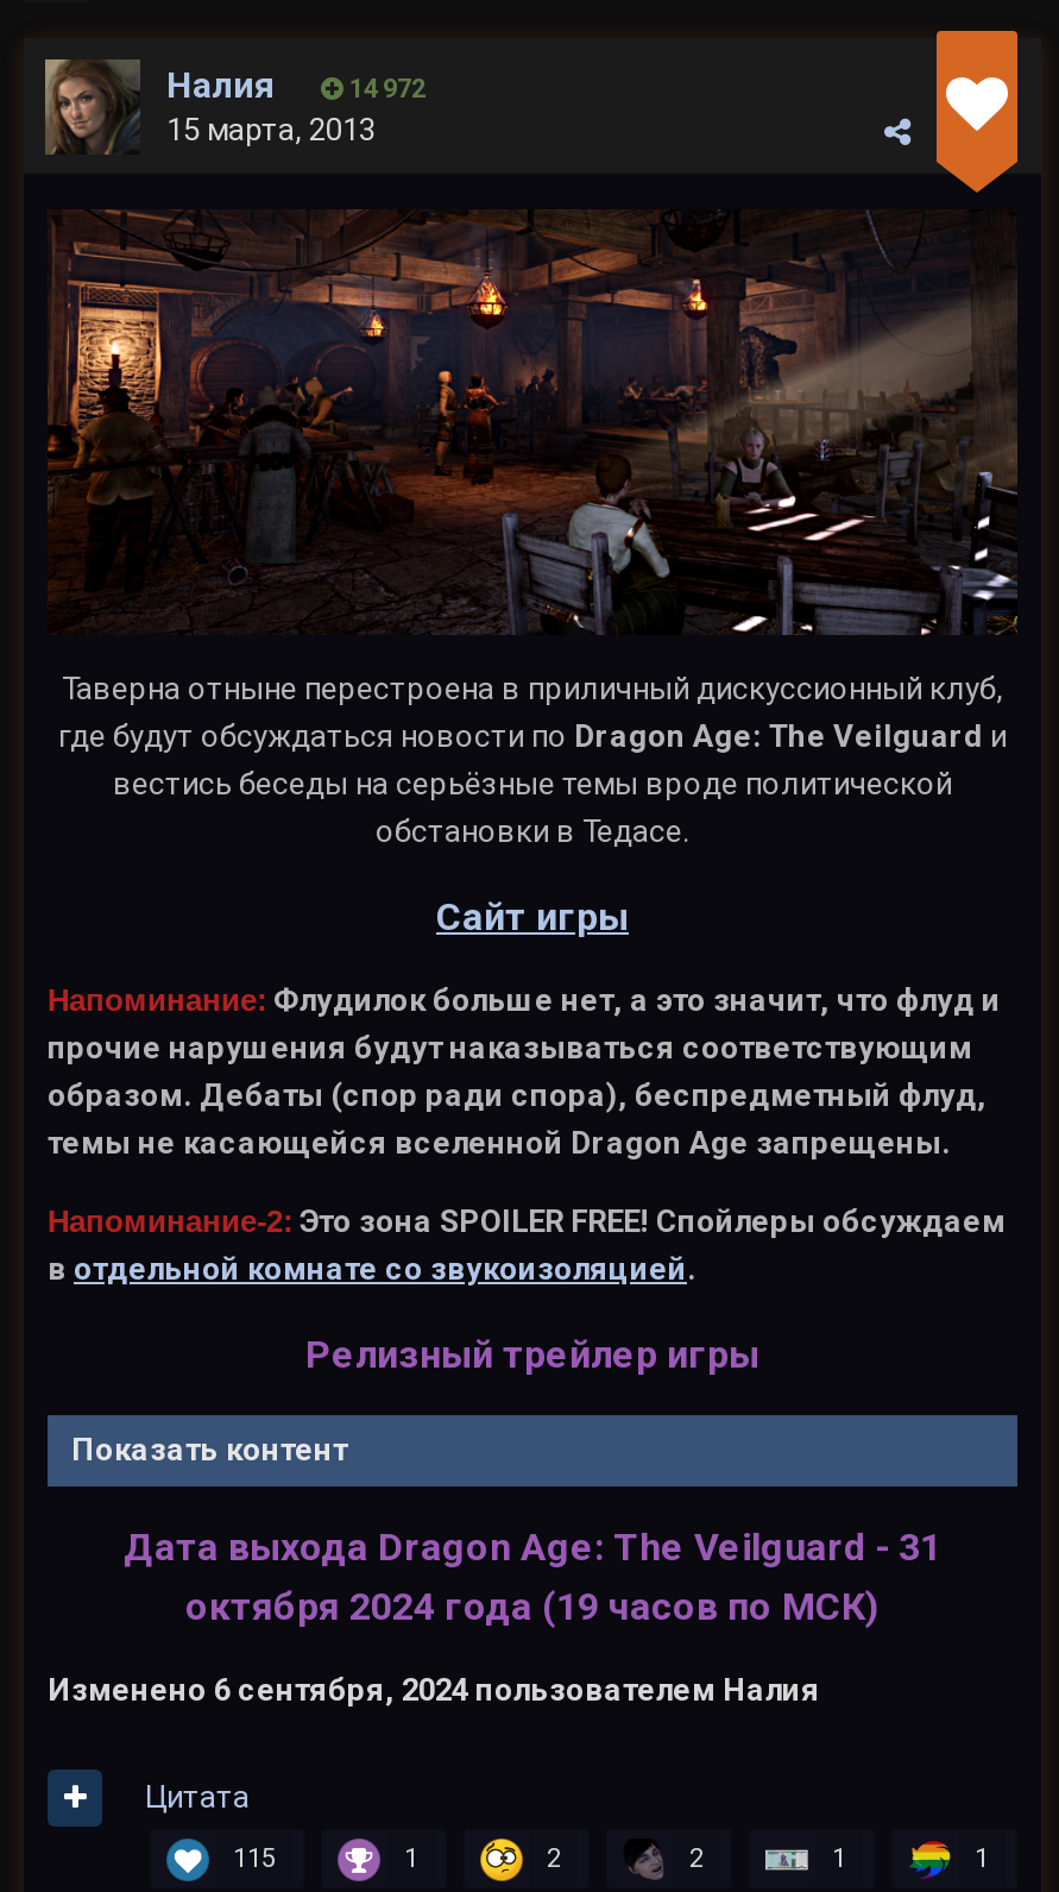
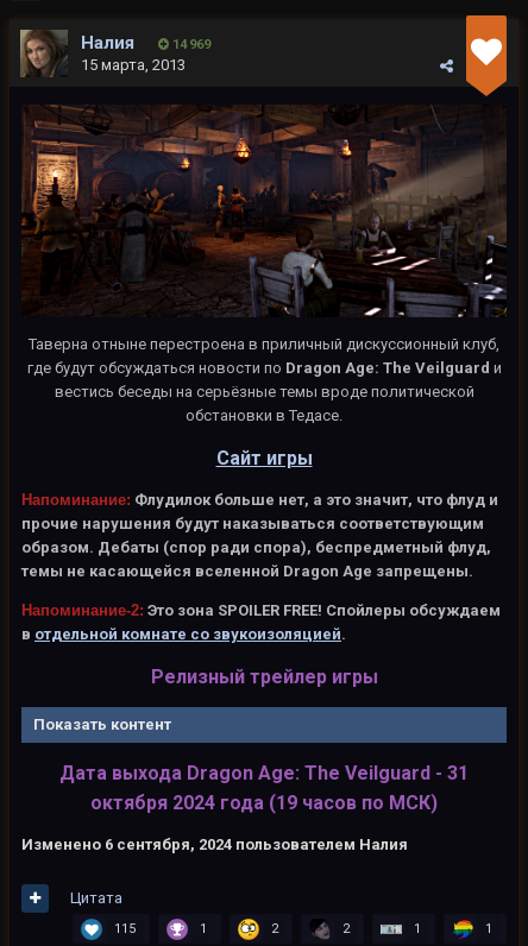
[342,74,426,105] 14 972 -> [169,37,210,52] 14 969

